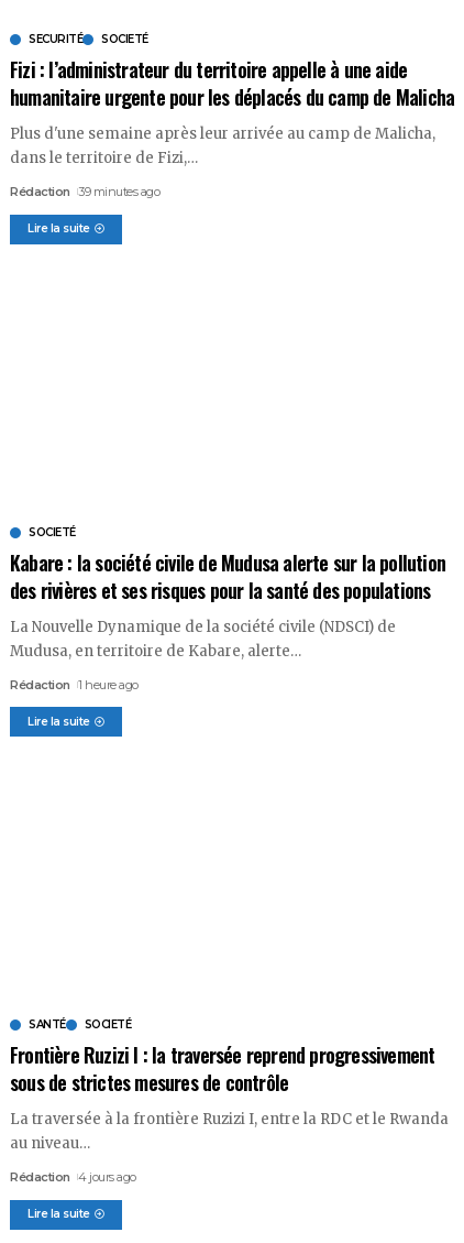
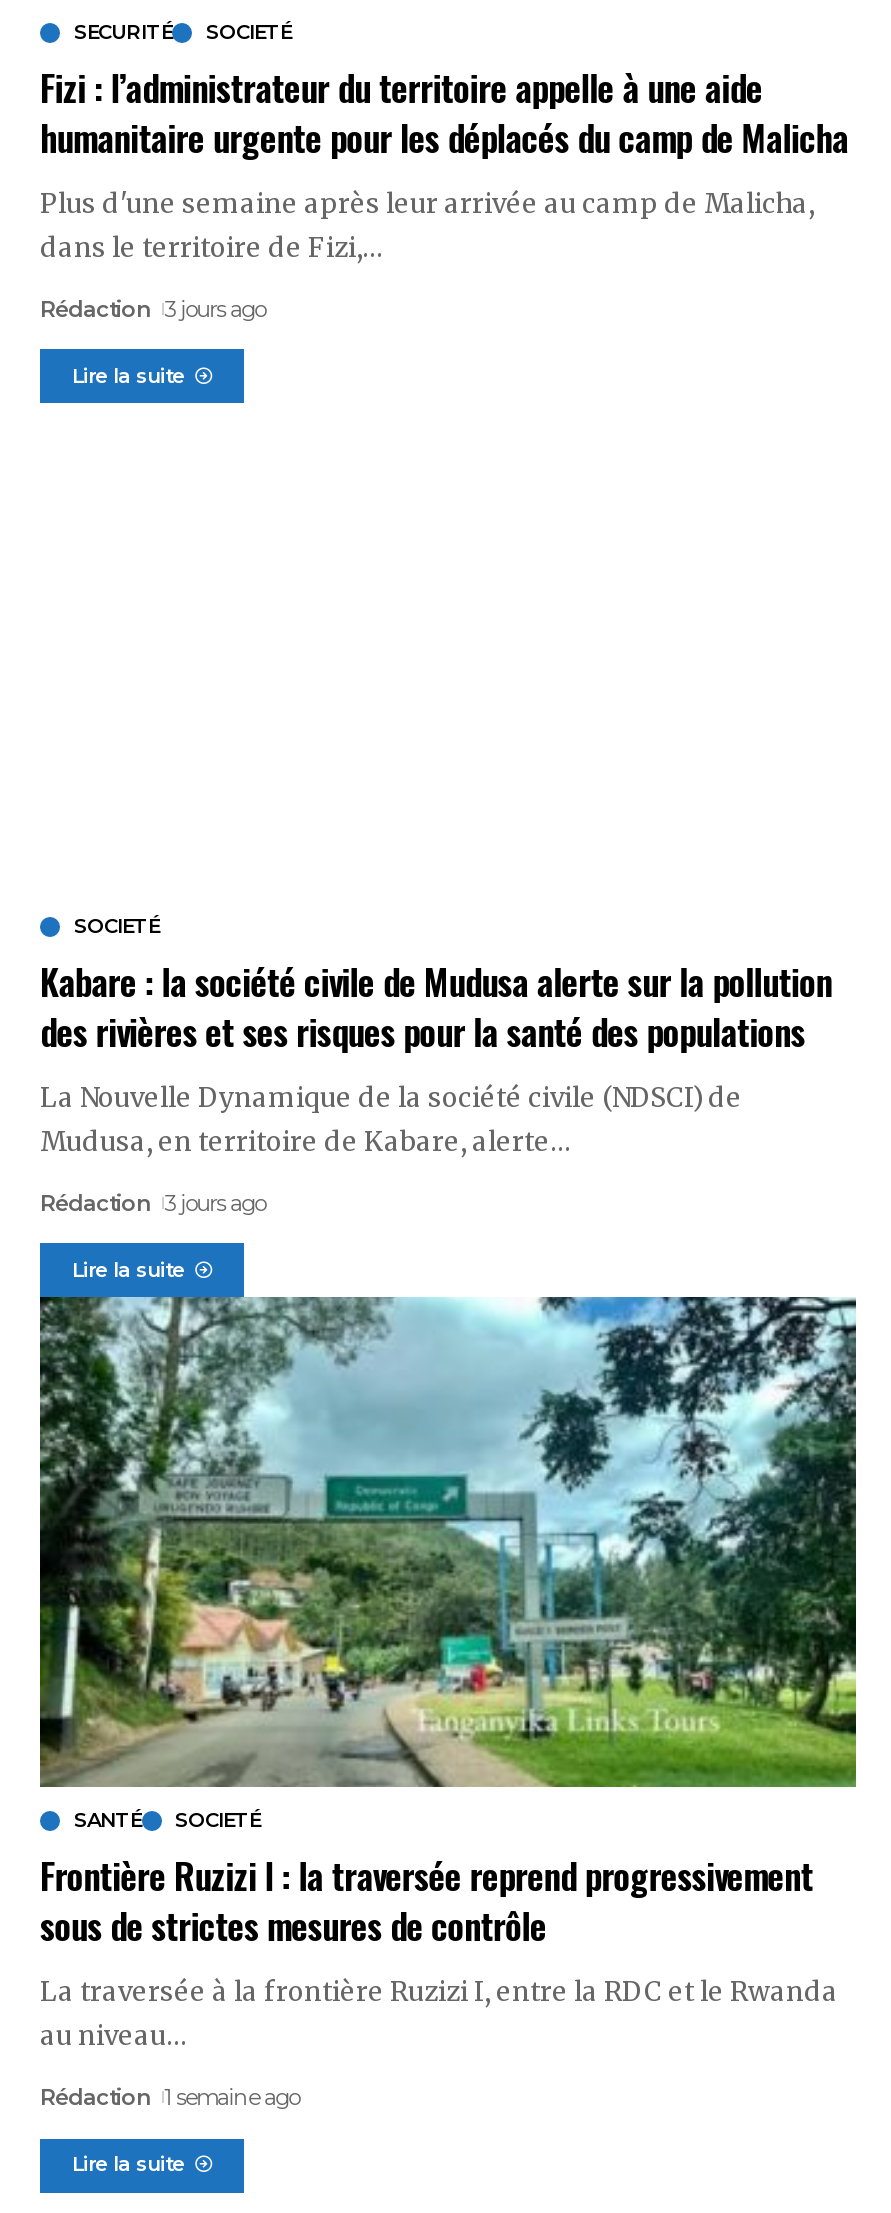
[10,184,160,200] Rédaction 39 minutes ago -> [40,294,265,322] Rédaction 3 jours ago
[10,677,138,692] Rédaction 1 heure ago -> [40,1189,265,1217] Rédaction 3 jours ago
none -> [38,1295,858,1789] [image]
[10,1169,136,1185] Rédaction 4 jours ago -> [40,2083,299,2111] Rédaction 1 semaine ago

